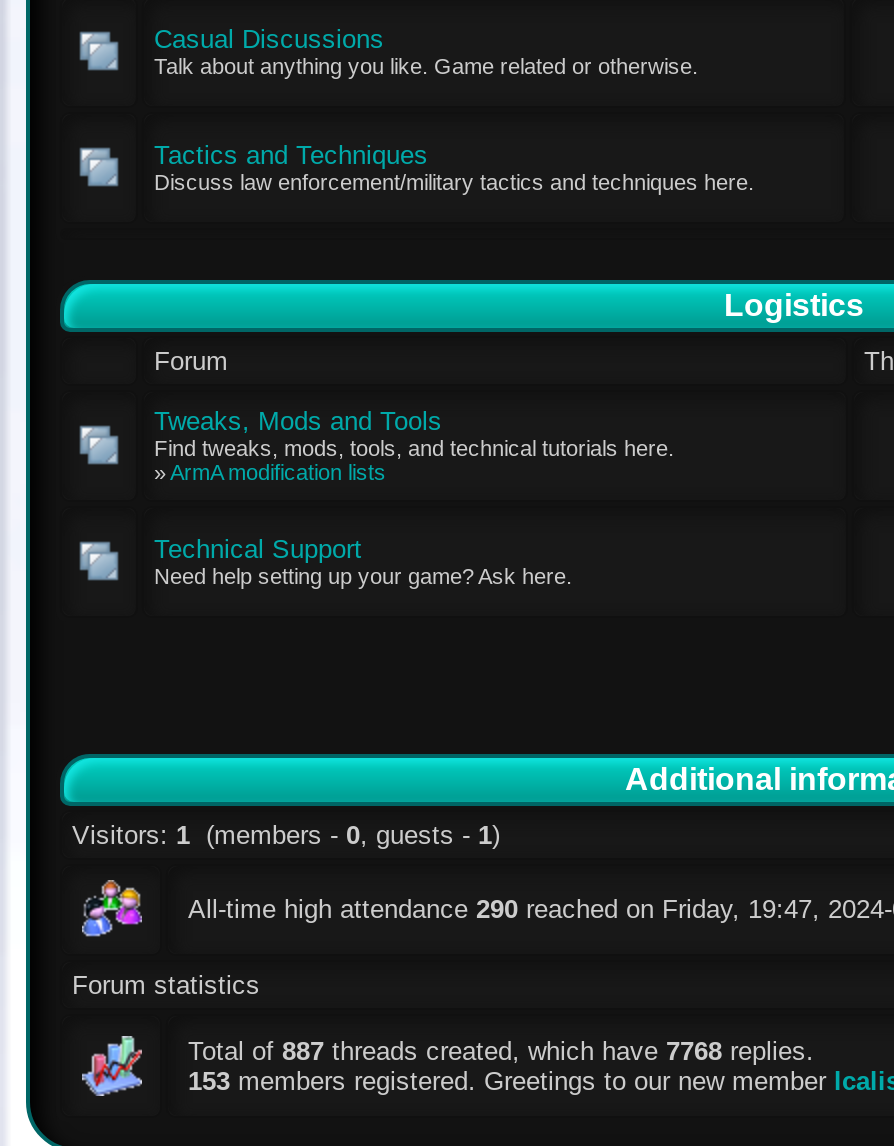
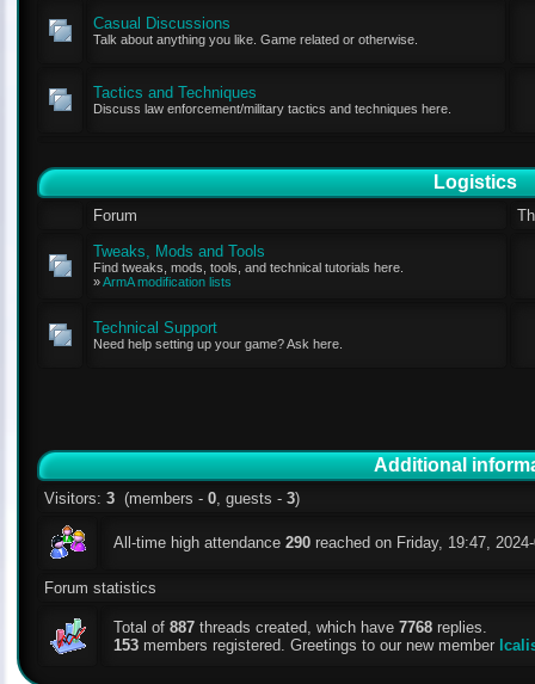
[72,820,500,850] Visitors: 1 (members - 0, guests - 1) -> [44,489,300,507] Visitors: 3 (members - 0, guests - 3)

